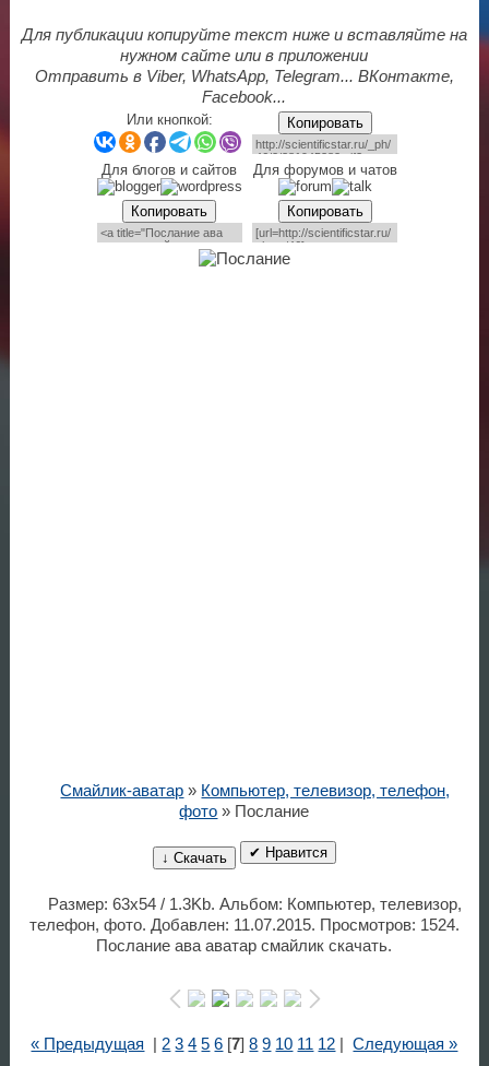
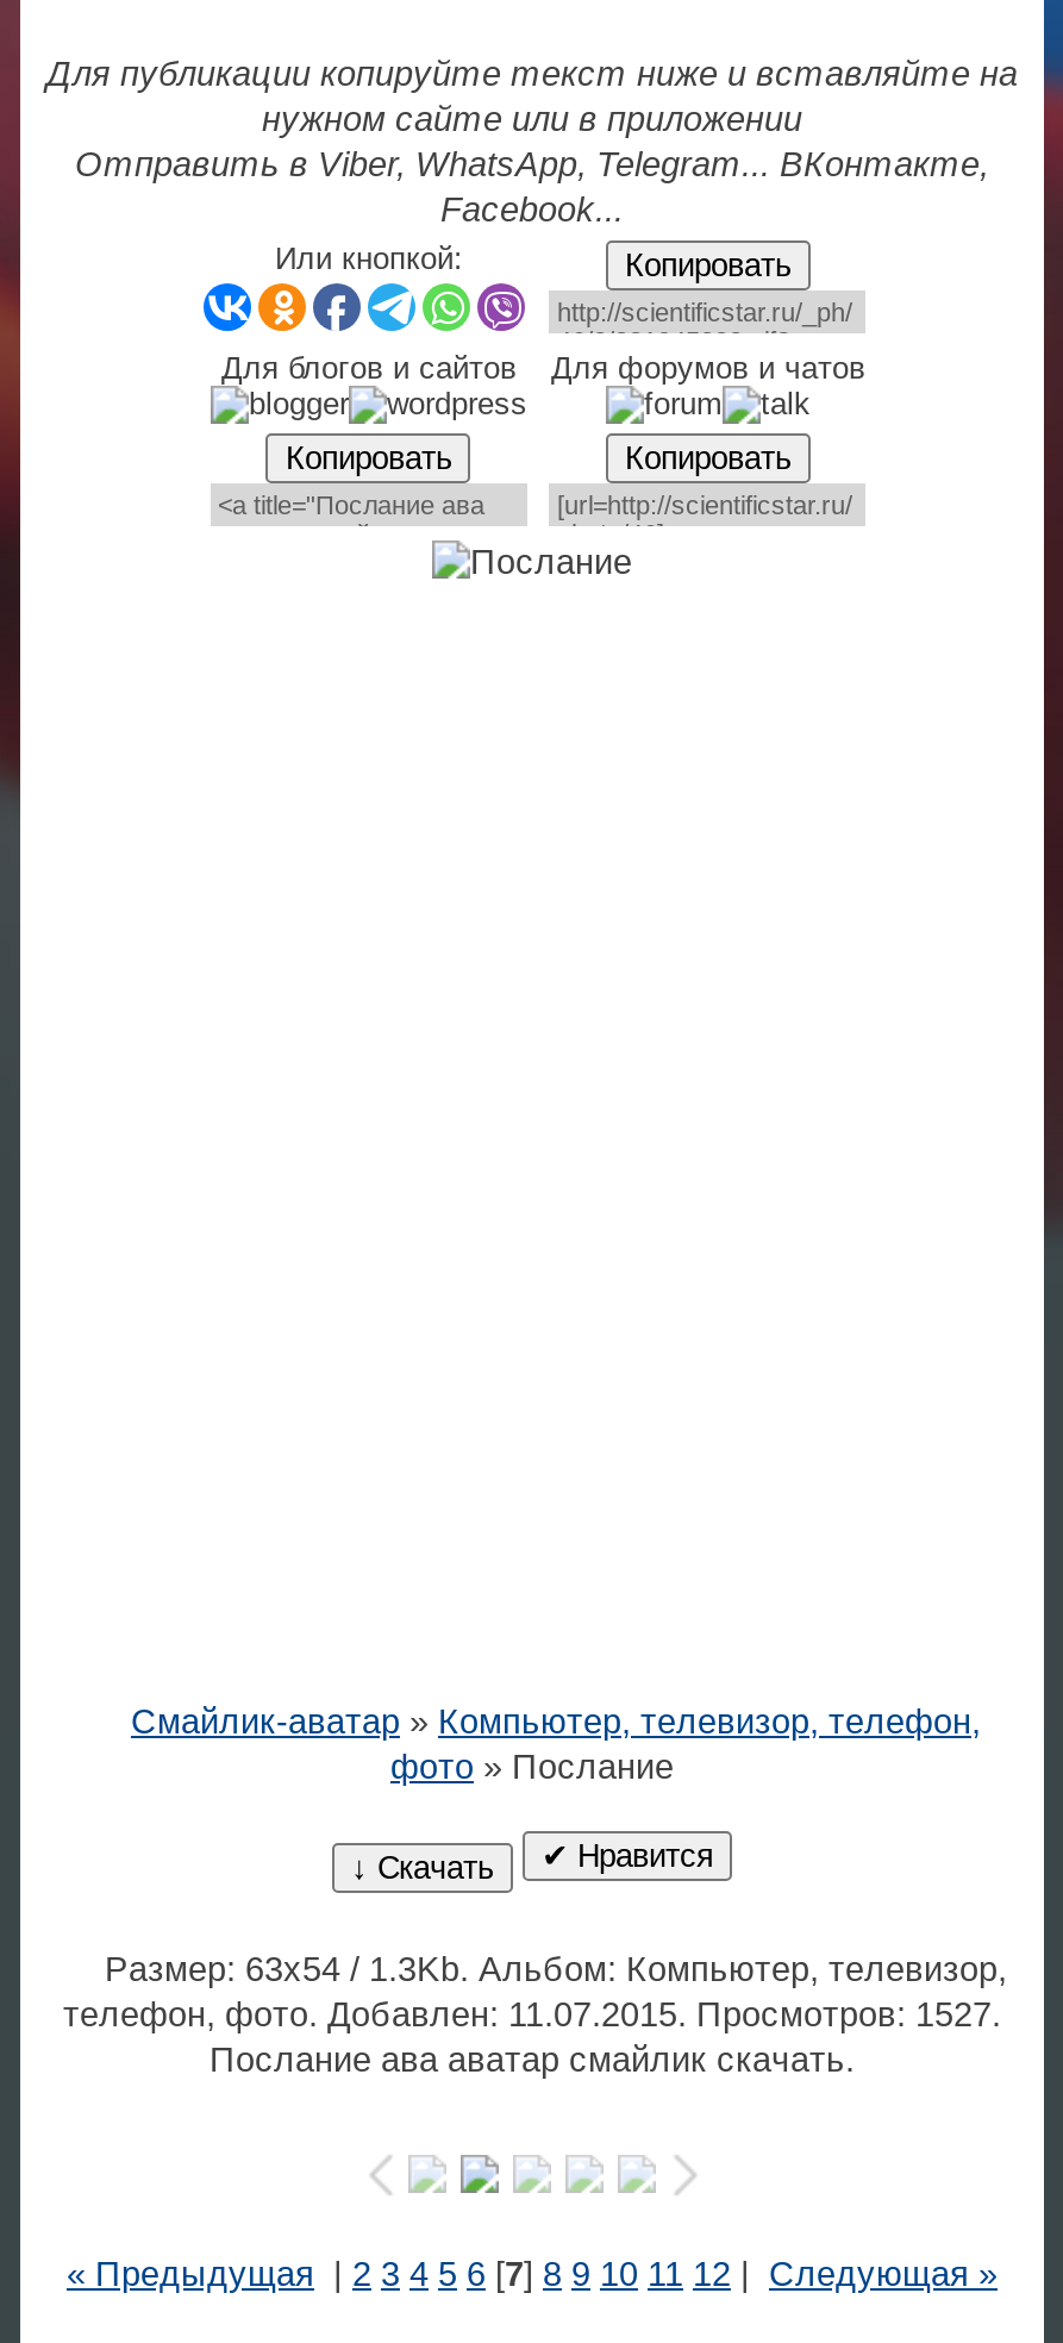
[29,916,460,934] телефон, фото. Добавлен: 11.07.2015. Просмотров: 1524. -> [63,1995,1001,2033] телефон, фото. Добавлен: 11.07.2015. Просмотров: 1527.

